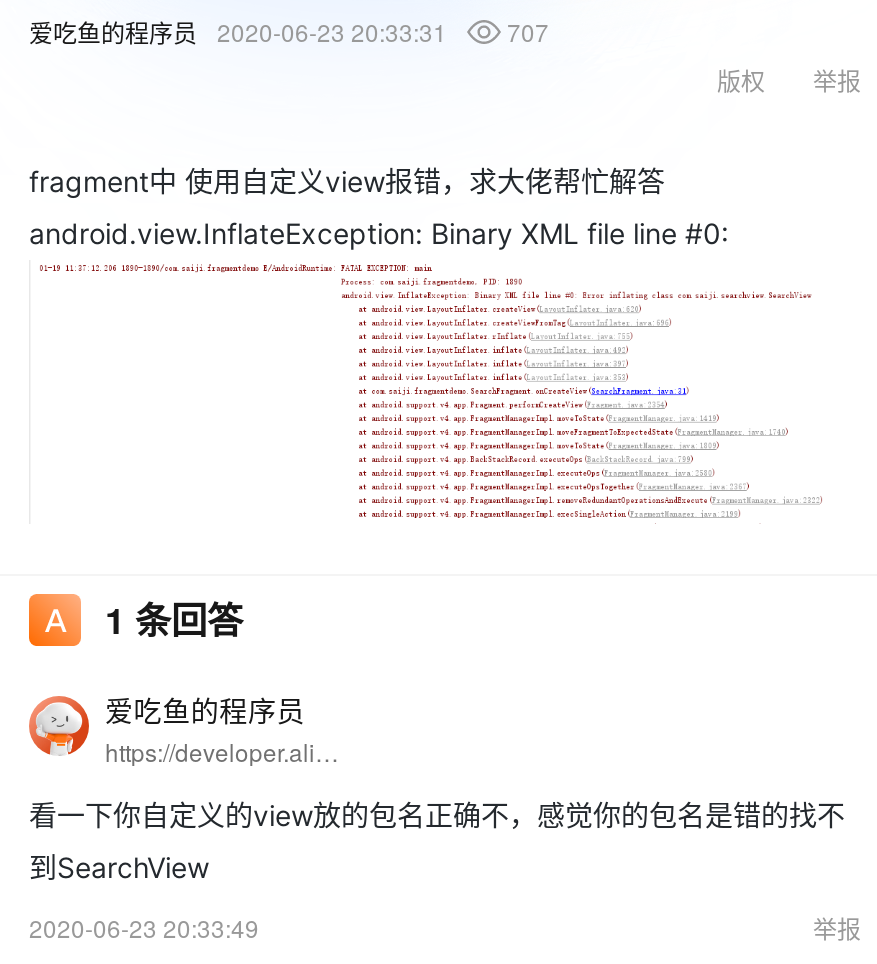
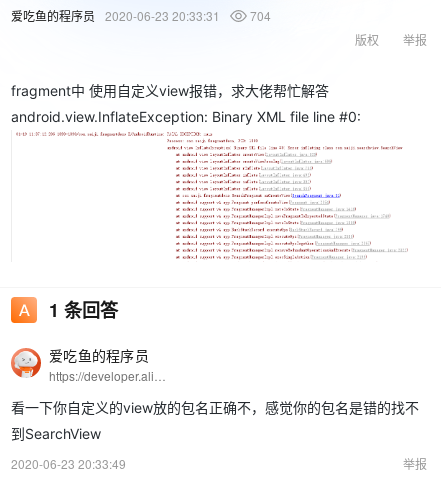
[29,14,549,48] 爱吃鱼的程序员 2020-06-23 20:33:31 707 -> [11,7,271,24] 爱吃鱼的程序员 2020-06-23 20:33:31 704

